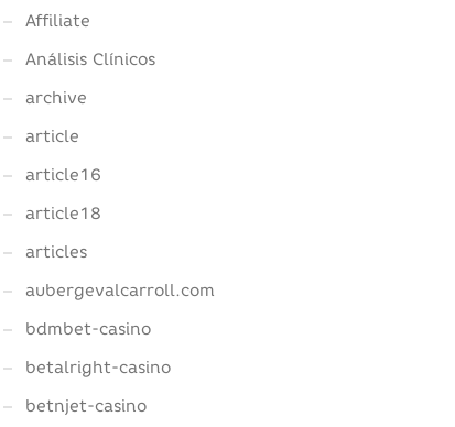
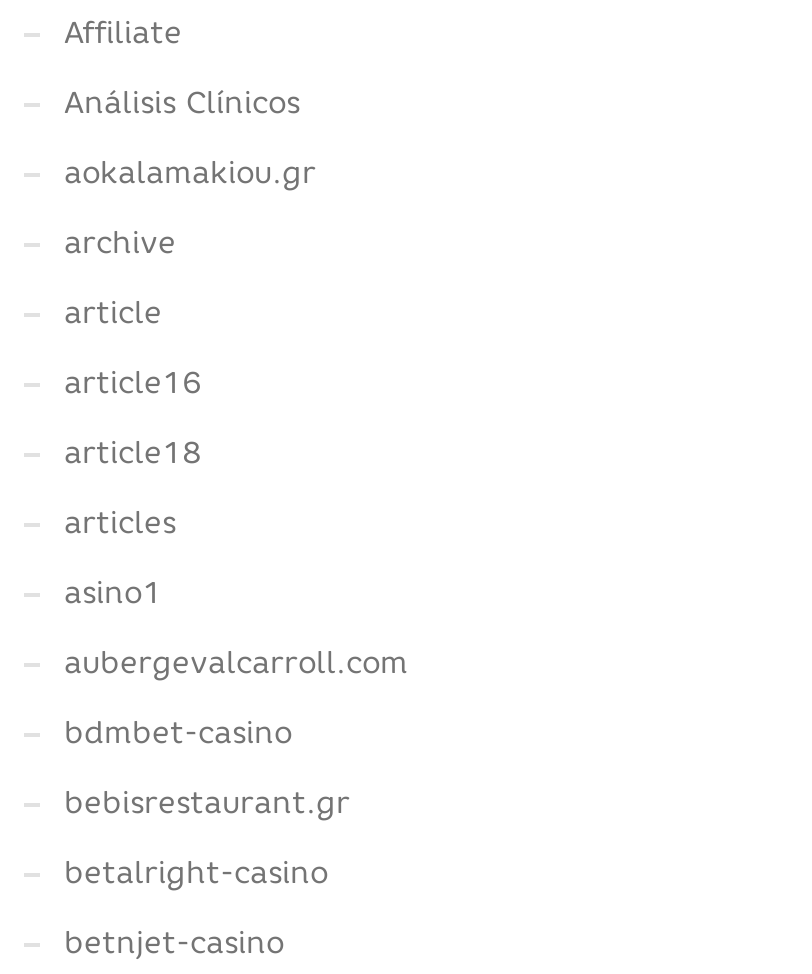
none -> [64,152,316,190] aokalamakiou.gr
none -> [64,572,162,610] asino1
none -> [64,782,350,820] bebisrestaurant.gr

